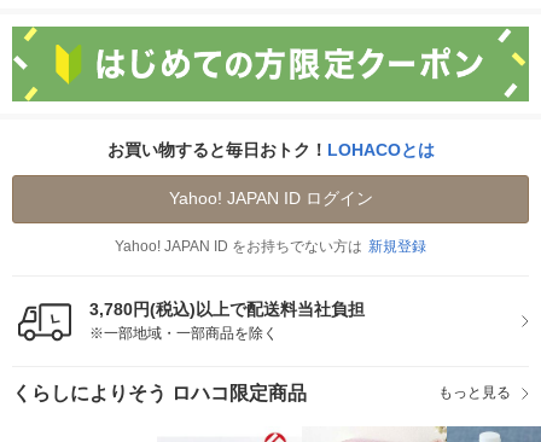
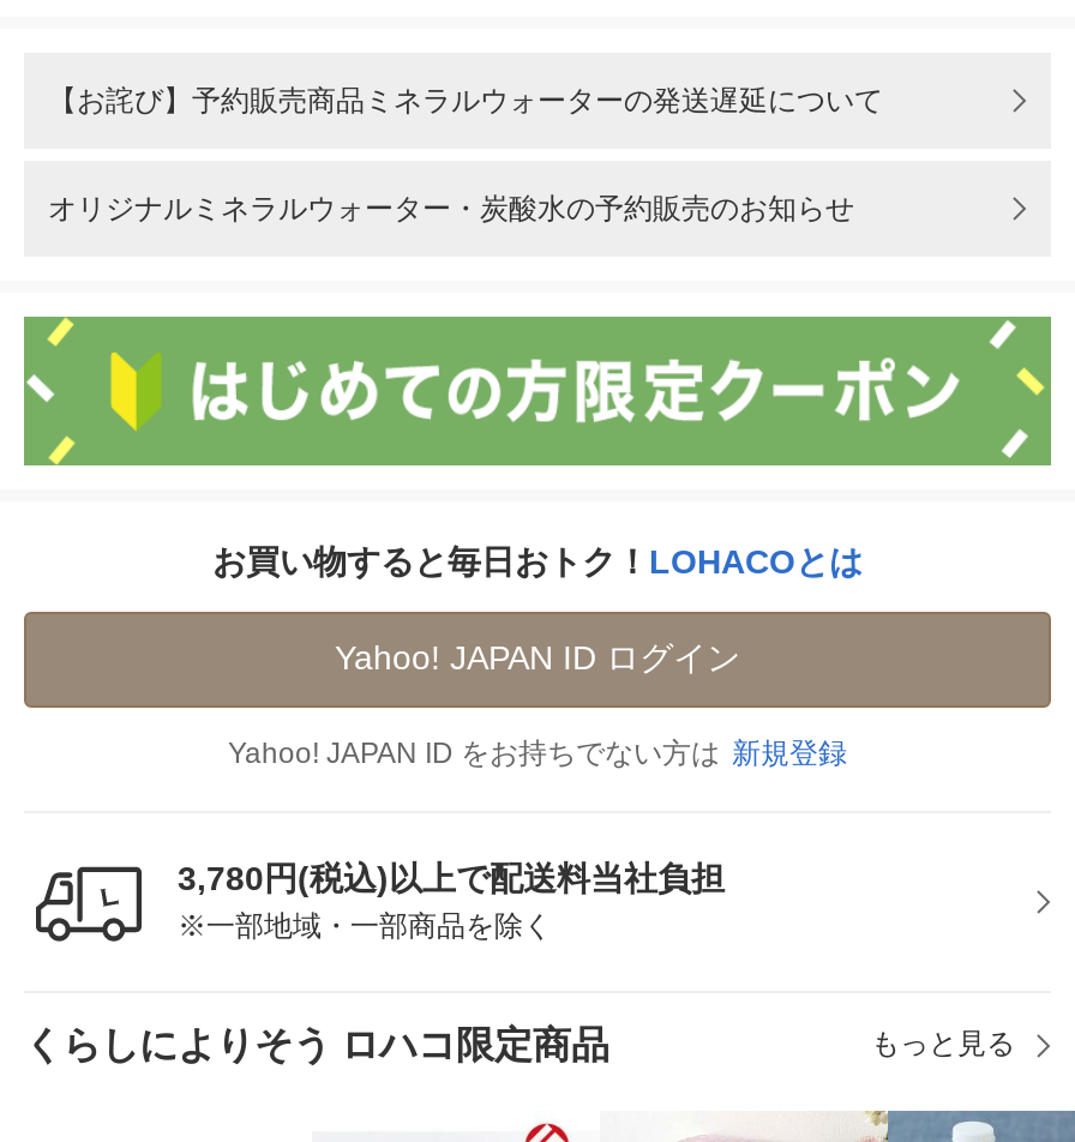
none -> [48,85,883,226] 【お詫び】予約販売商品ミネラルウォーターの発送遅延について | オリジナルミネラルウォーター・炭酸水の予約販売のお知らせ

